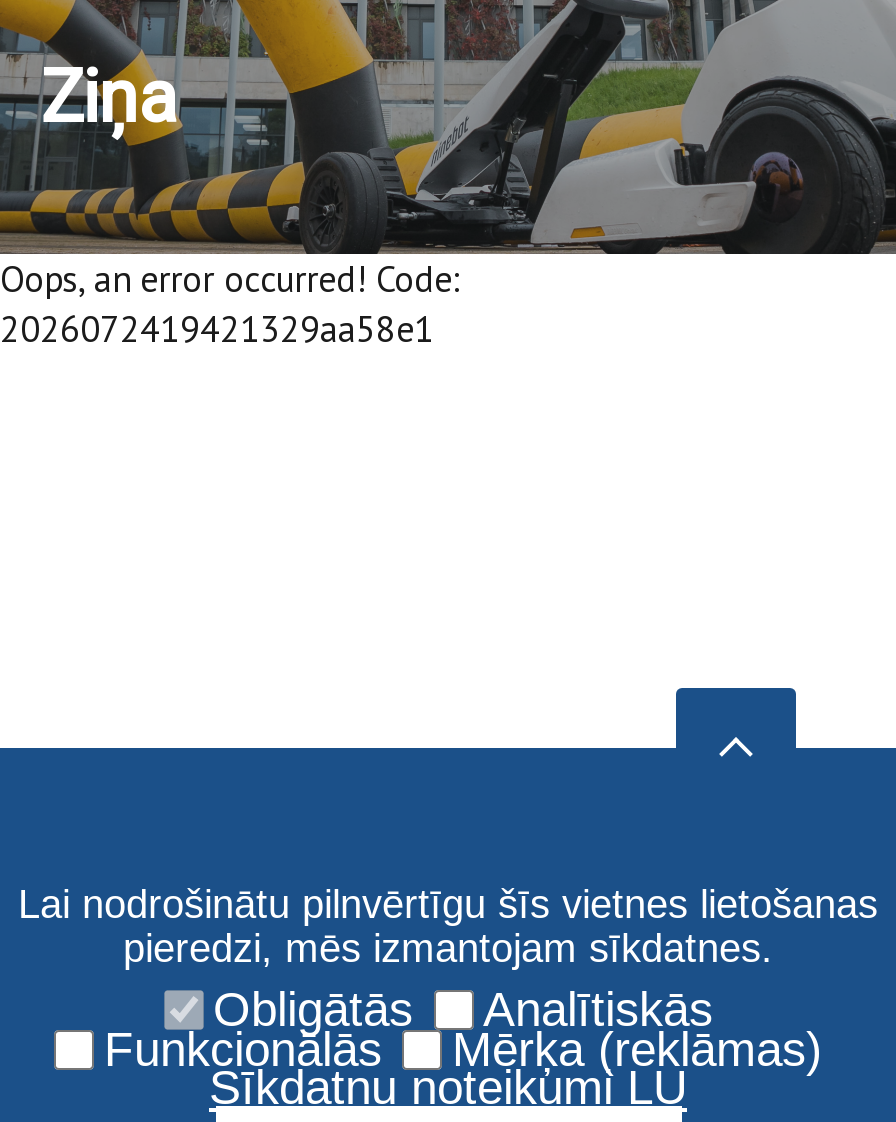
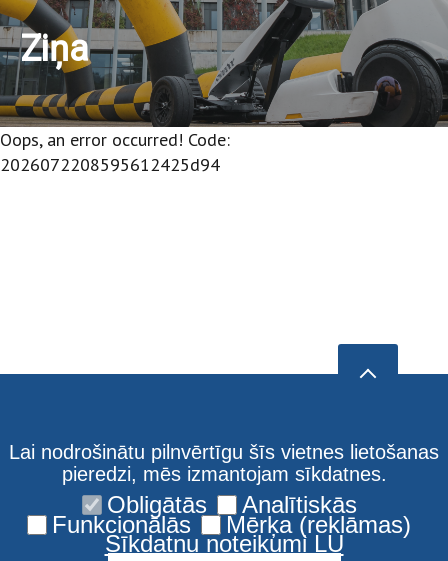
[0,306,434,352] 2026072419421329aa58e1 -> [0,153,220,176] 2026072208595612425d94

